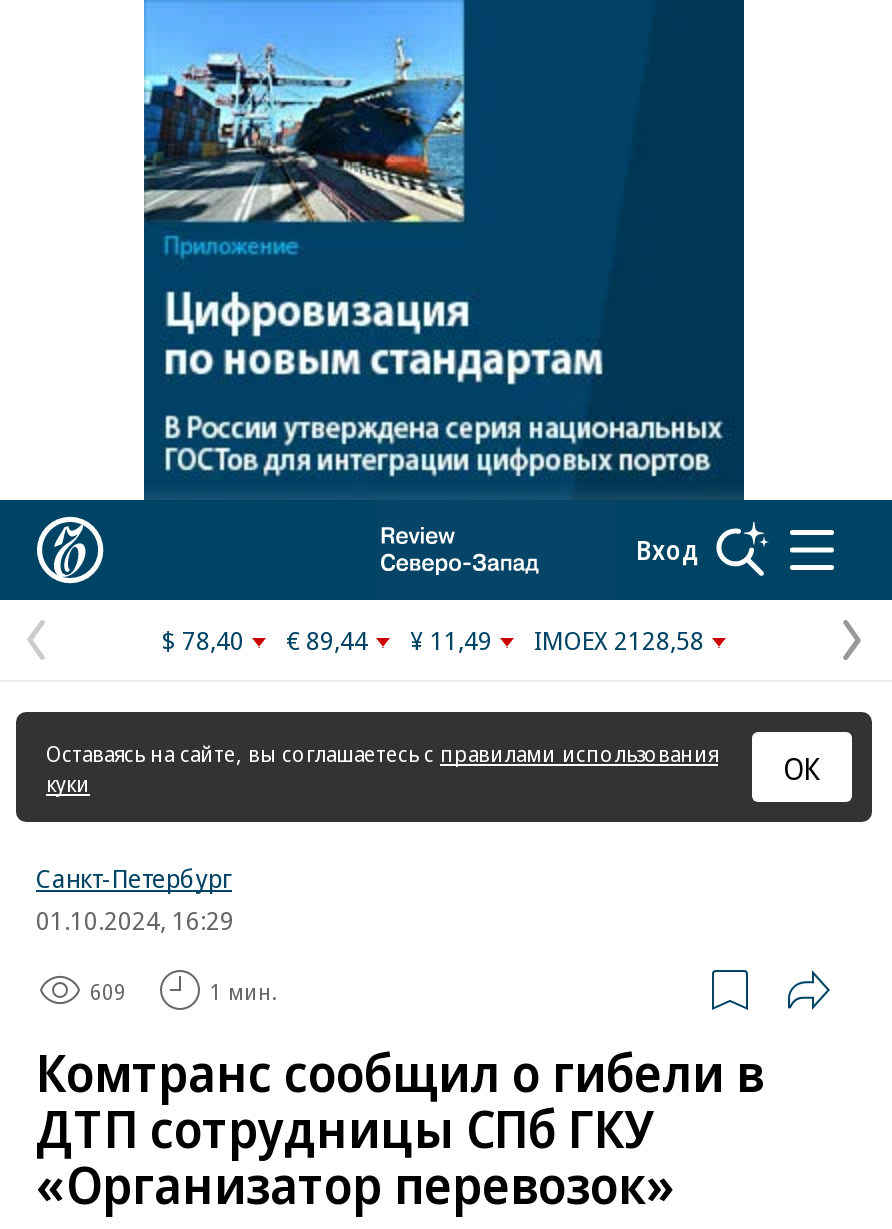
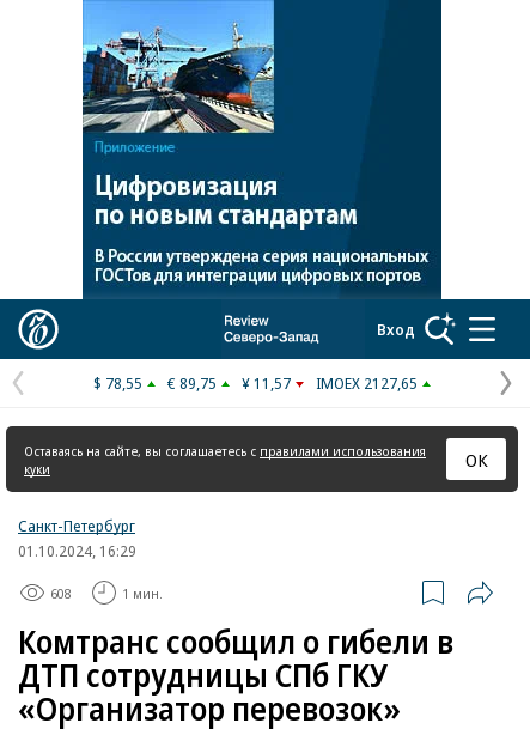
[162,622,244,658] $ 78,40 -> [93,372,142,394] $ 78,55
[286,622,368,658] € 89,44 -> [167,372,217,394] € 89,75
[410,622,492,658] ¥ 11,49 -> [242,372,291,394] ¥ 11,57
[534,622,704,658] IMOEX 2128,58 -> [316,372,418,394] IMOEX 2127,65
[90,975,126,1005] 609 -> [50,584,72,602] 608

